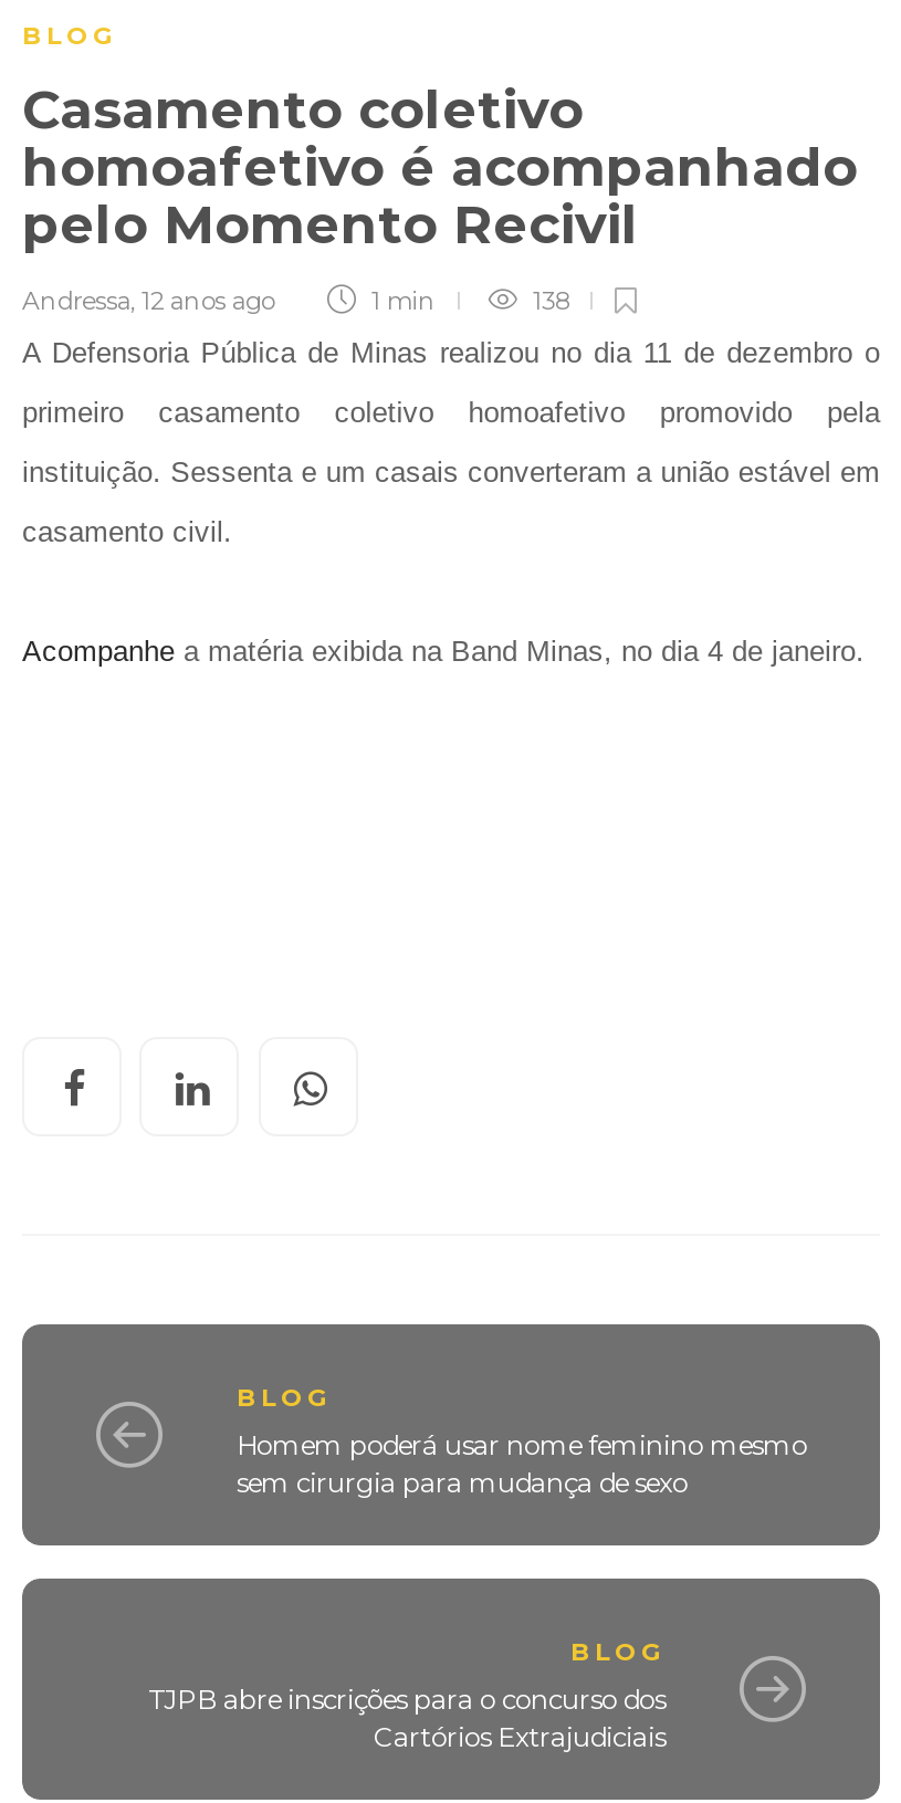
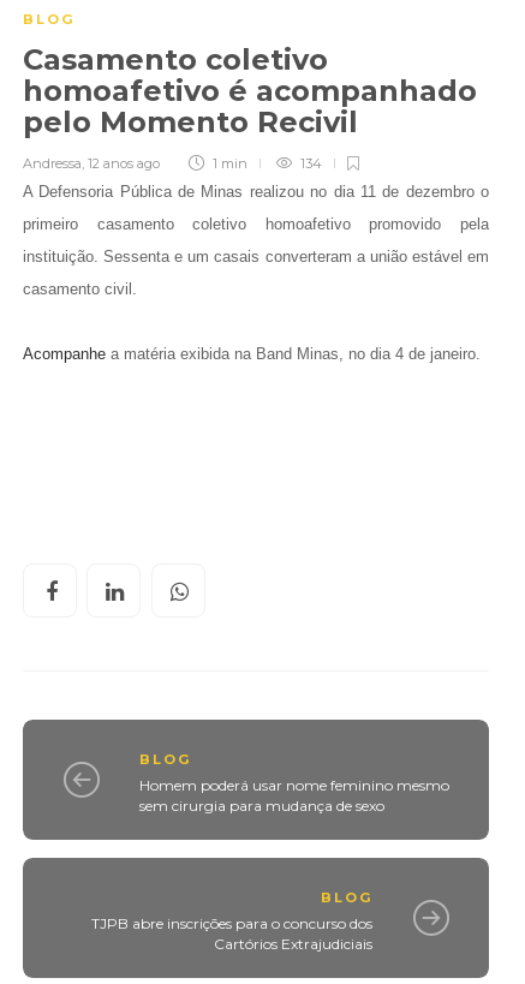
[526,285,568,316] 138 -> [297,155,322,172] 134

